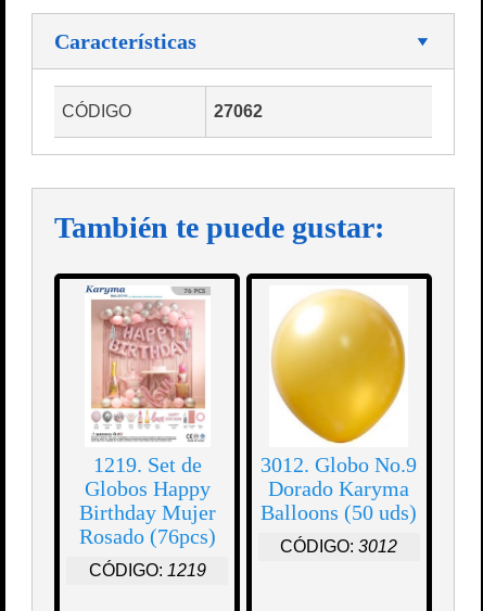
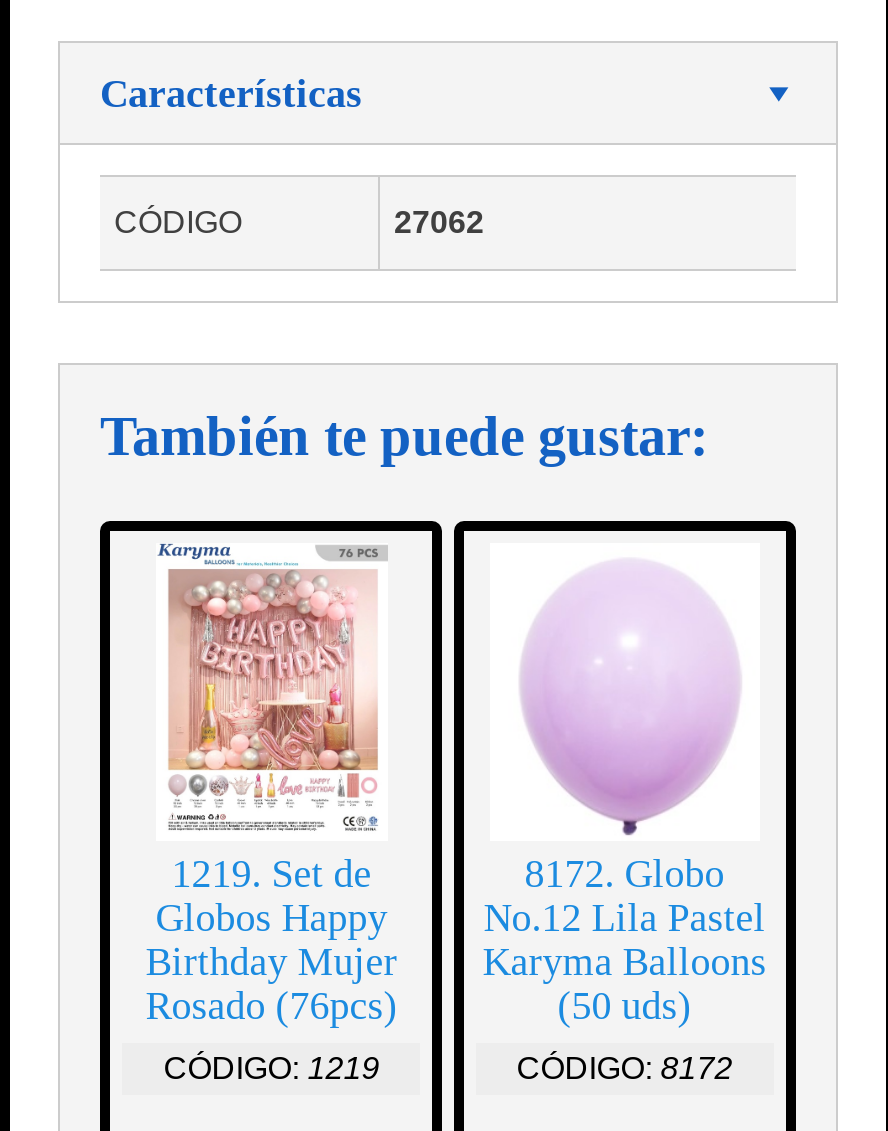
[261,289,417,524] [image] | 3012. Globo No.9 | Dorado Karyma | Balloons (50 uds) -> [483,551,767,1027] [image] | 8172. Globo | No.12 Lila Pastel | Karyma Balloons | (50 uds)
[280,537,398,556] CÓDIGO: 3012 -> [517,1051,733,1085] CÓDIGO: 8172

